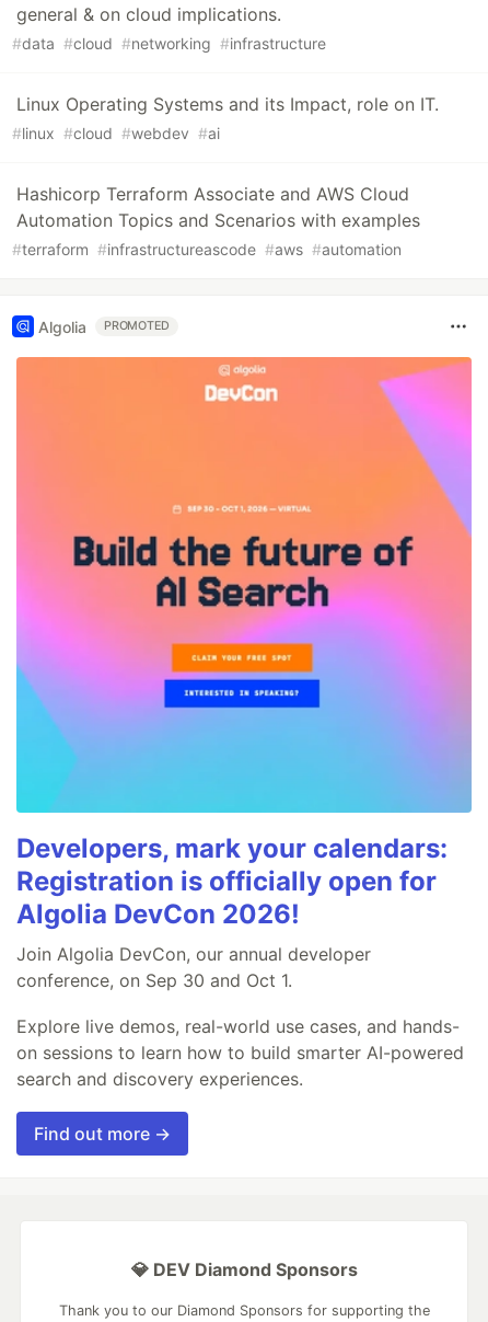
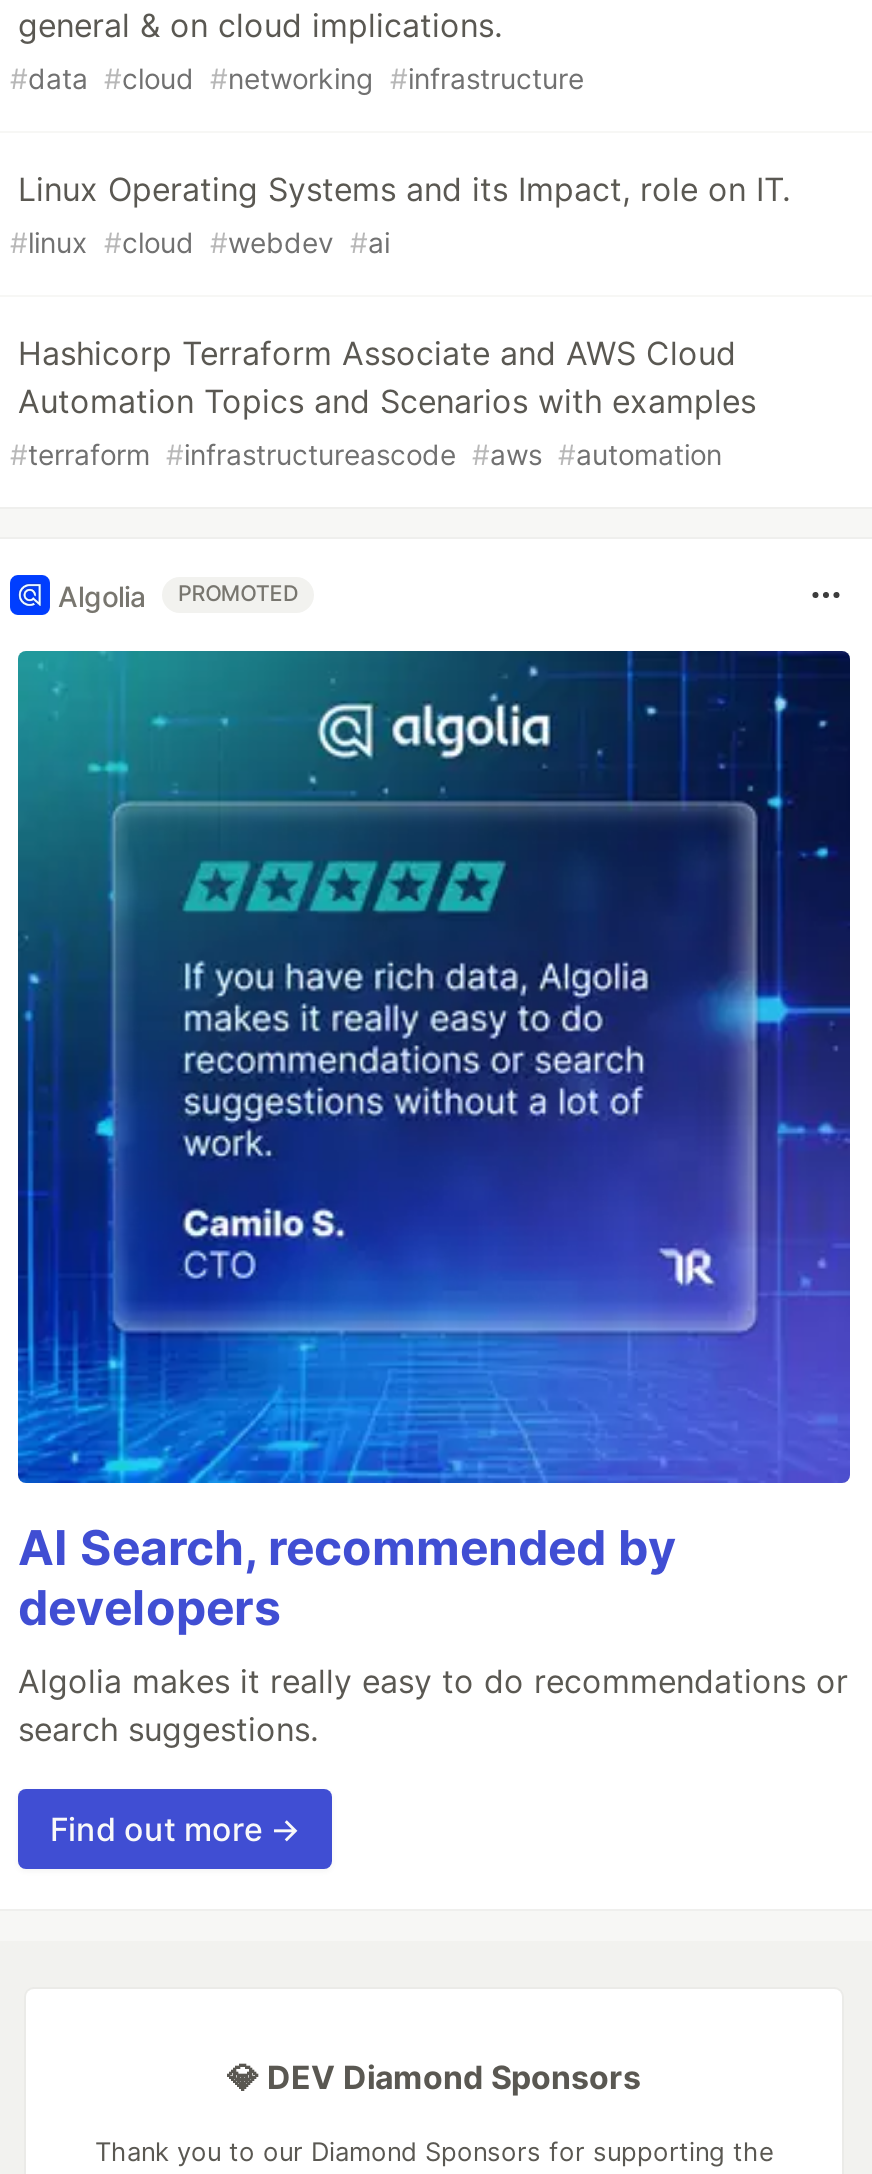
[15,356,473,1090] [image] | Developers, mark your calendars: | Registration is officially open for | Algolia DevCon 2026! | Join Algolia DevCon, our annual developer | conference, on Sep 30 and Oct 1. | Explore live demos, real-world use cases, and hands- | on sessions to learn how to build smarter AI-powered | search and discovery experiences. -> [16,648,852,1750] [image] | AI Search, recommended by | developers | Algolia makes it really easy to do recommendations or | search suggestions.

